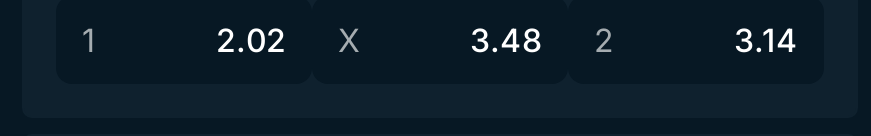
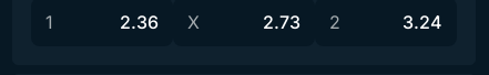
[216,20,360,60] 2.02 X -> [120,11,200,33] 2.36 X
[470,20,614,60] 3.48 2 -> [263,11,340,33] 2.73 2
[734,20,798,60] 3.14 -> [403,11,442,33] 3.24

